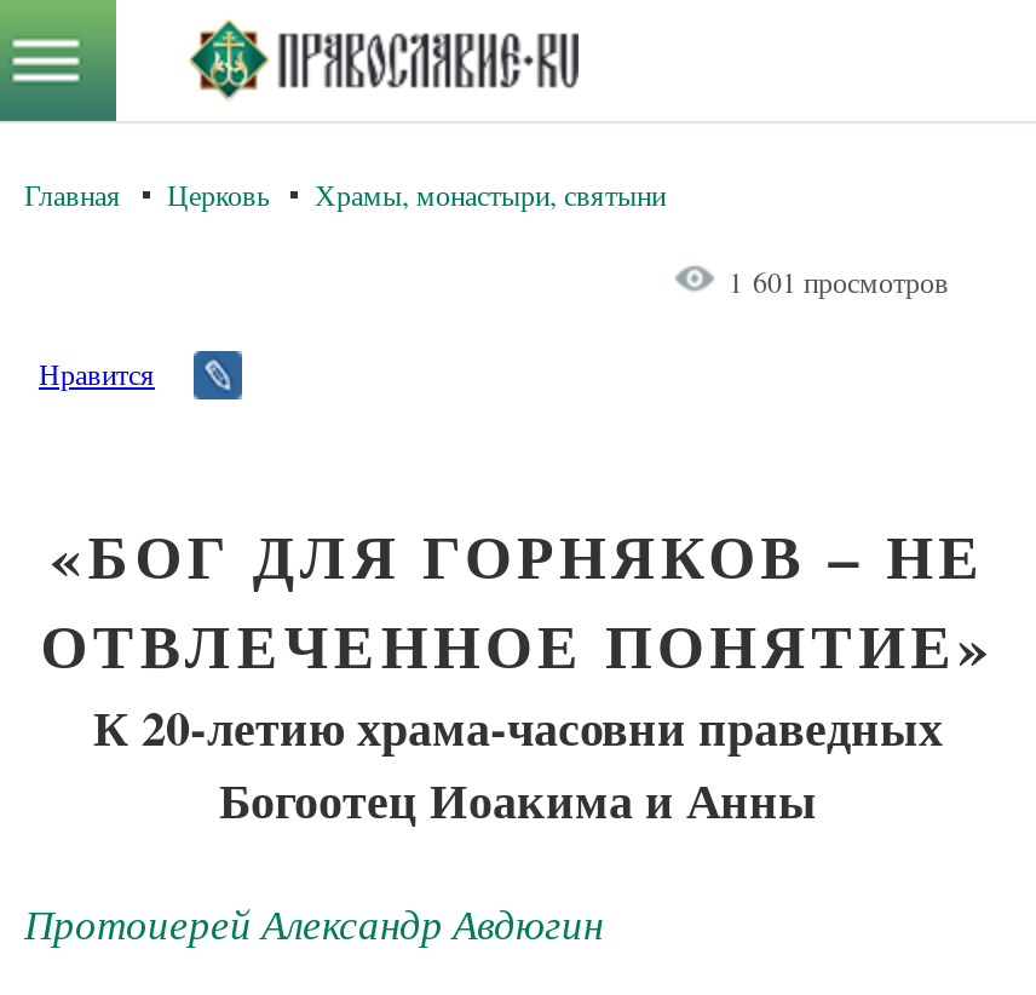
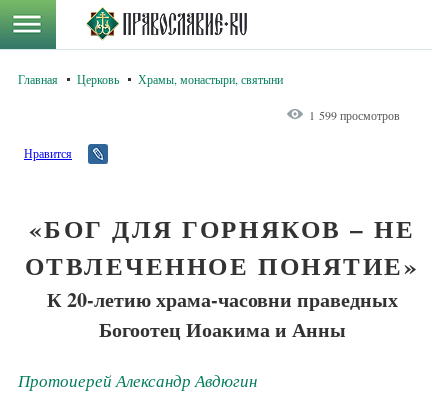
[729,261,949,300] 1 601 просмотров -> [309,107,400,123] 1 599 просмотров

